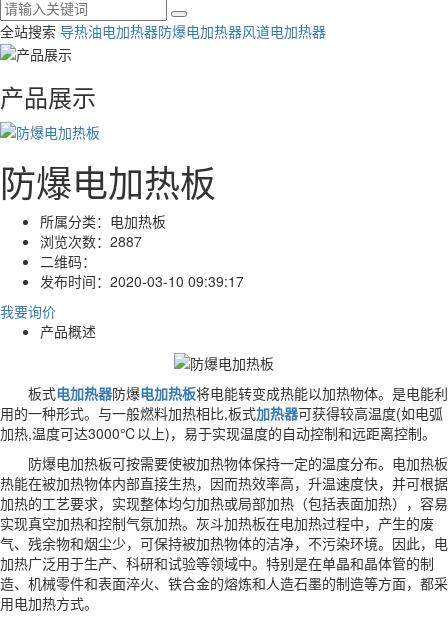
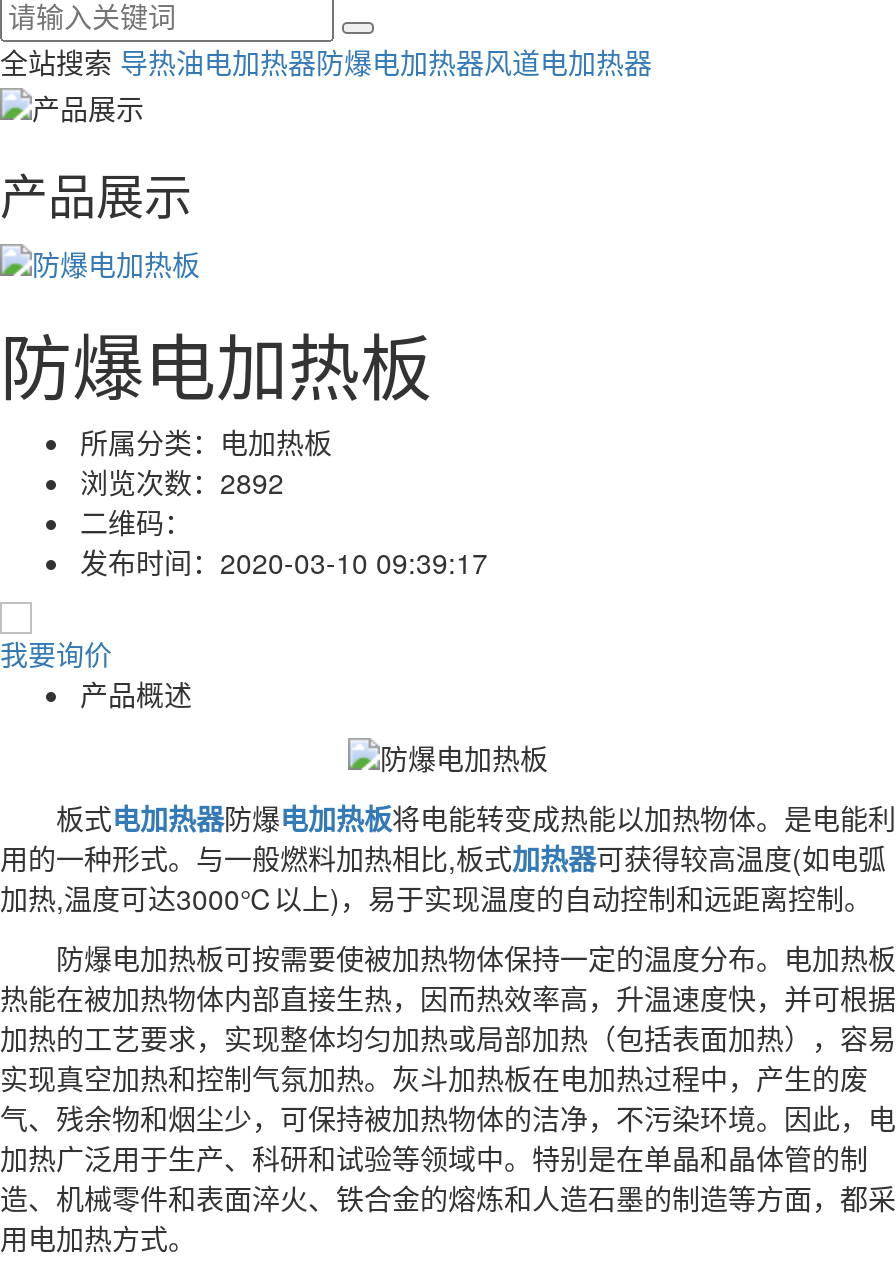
[40,231,142,251] 浏览次数：2887 -> [80,462,284,502] 浏览次数：2892

